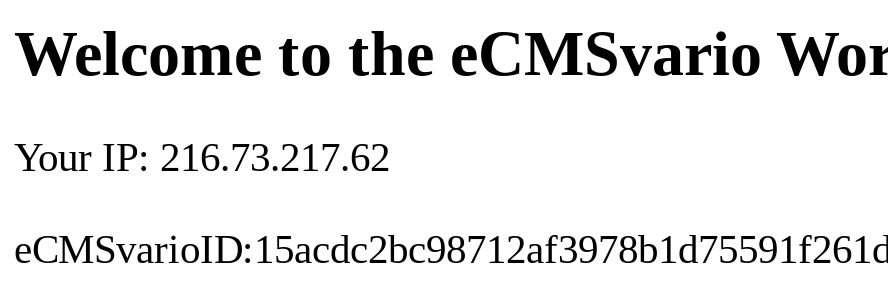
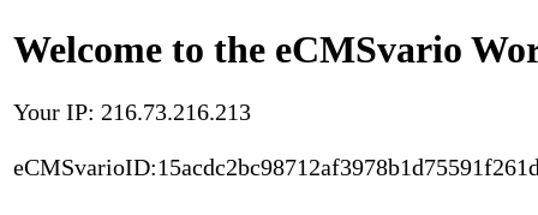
[14,135,390,179] Your IP: 216.73.217.62 -> [13,98,251,125] Your IP: 216.73.216.213

